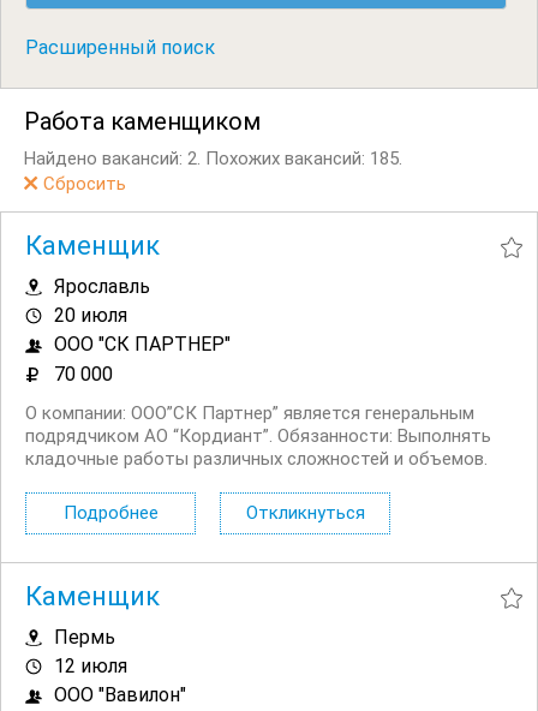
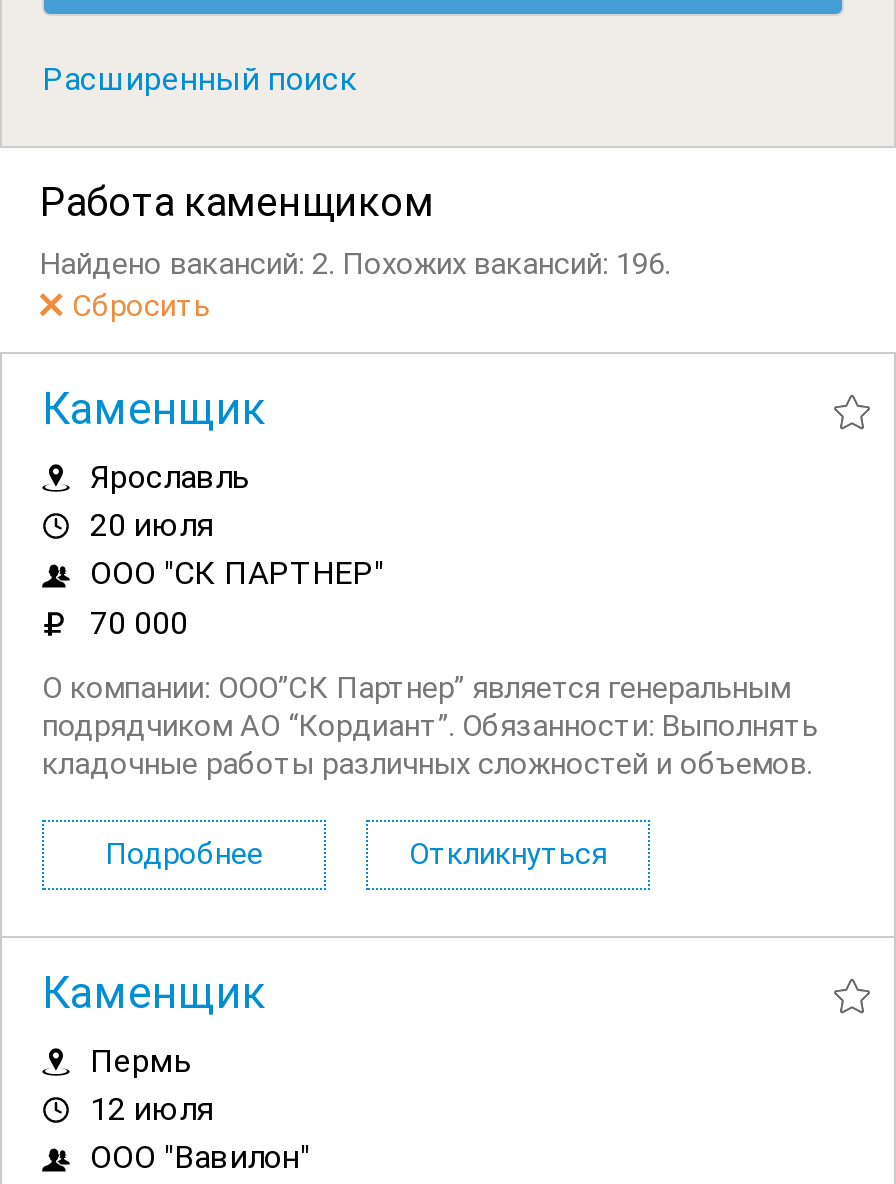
[24,148,402,169] Найдено вакансий: 2. Похожих вакансий: 185. -> [40,246,670,282] Найдено вакансий: 2. Похожих вакансий: 196.

